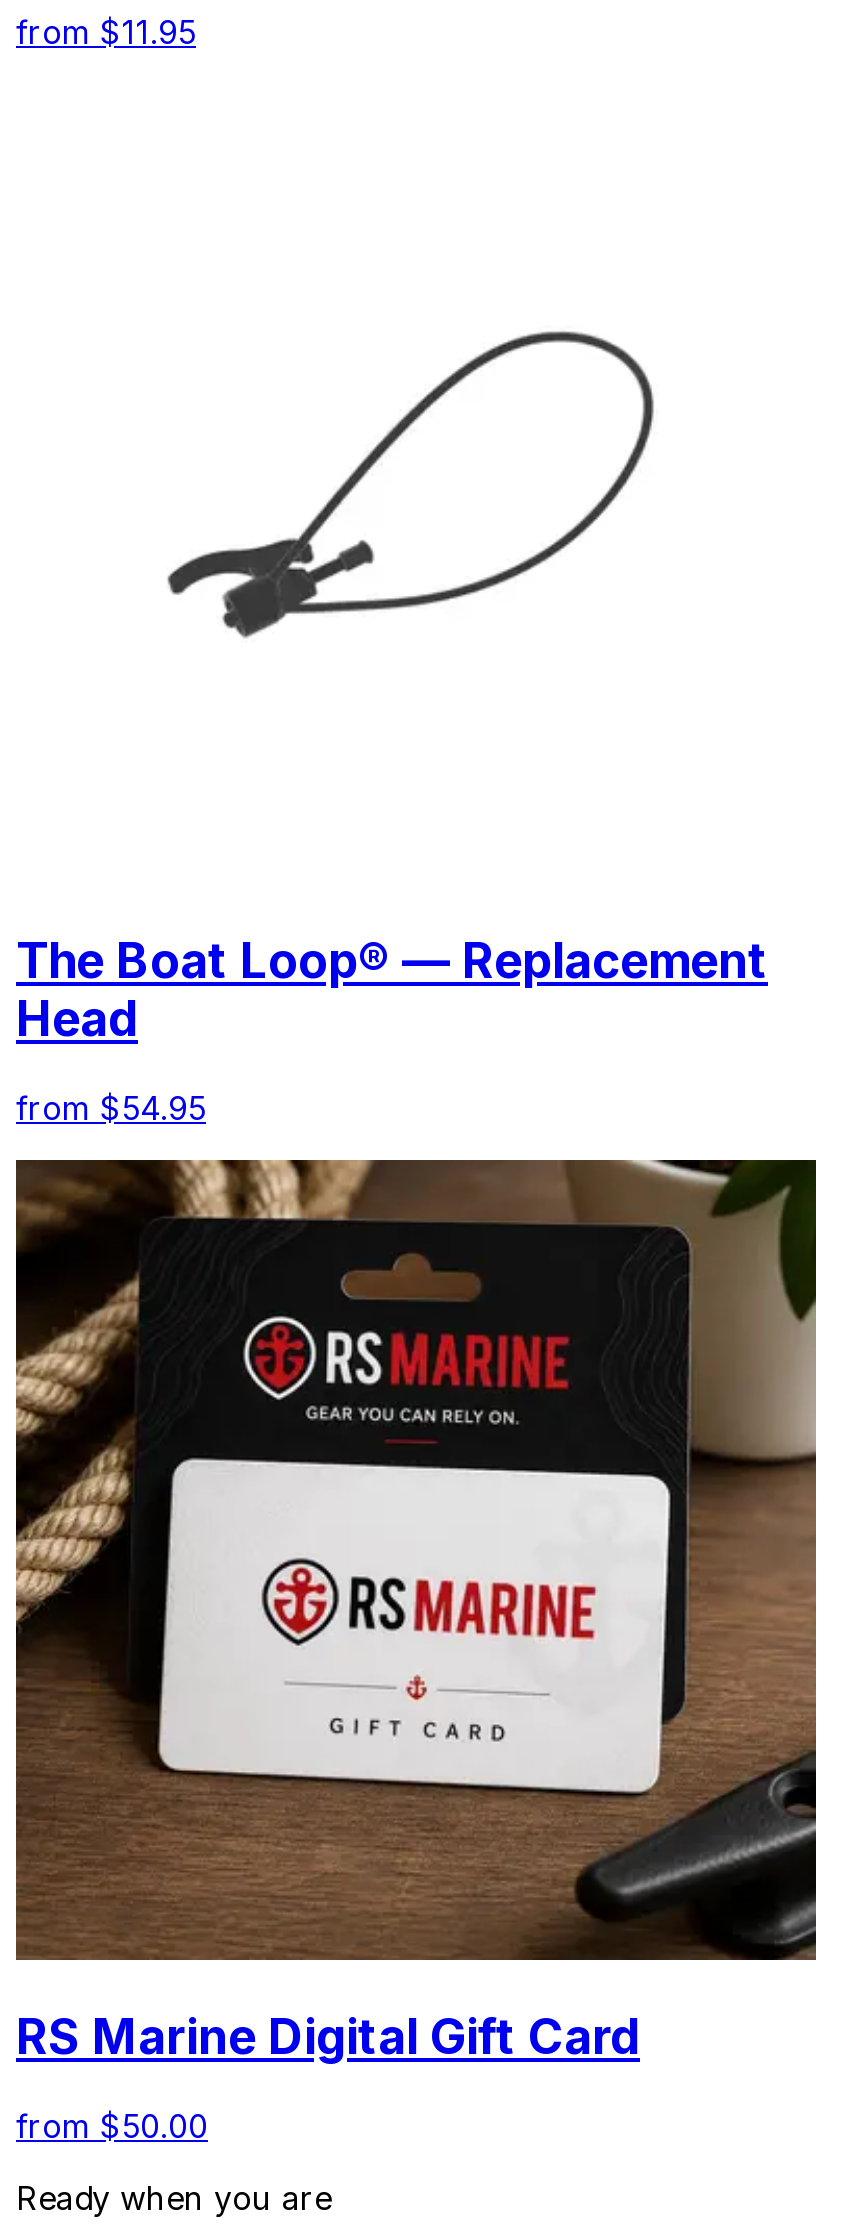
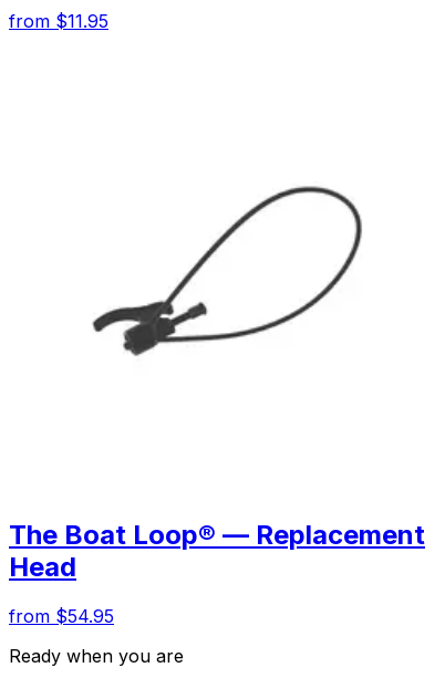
[14,1158,818,2146] [image] | RS Marine Digital Gift Card | from $50.00 -> none

